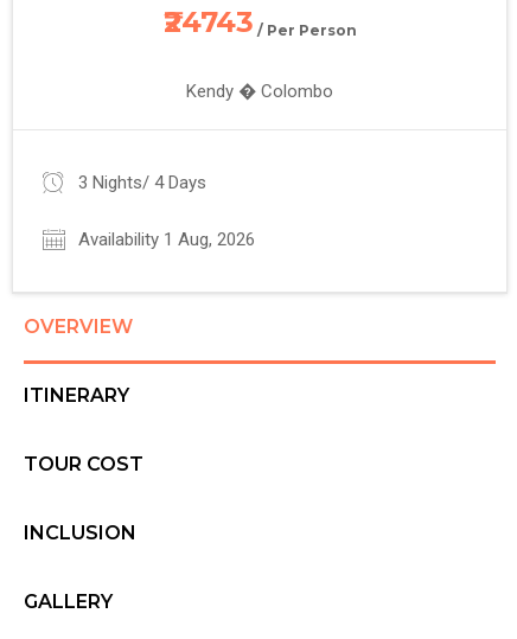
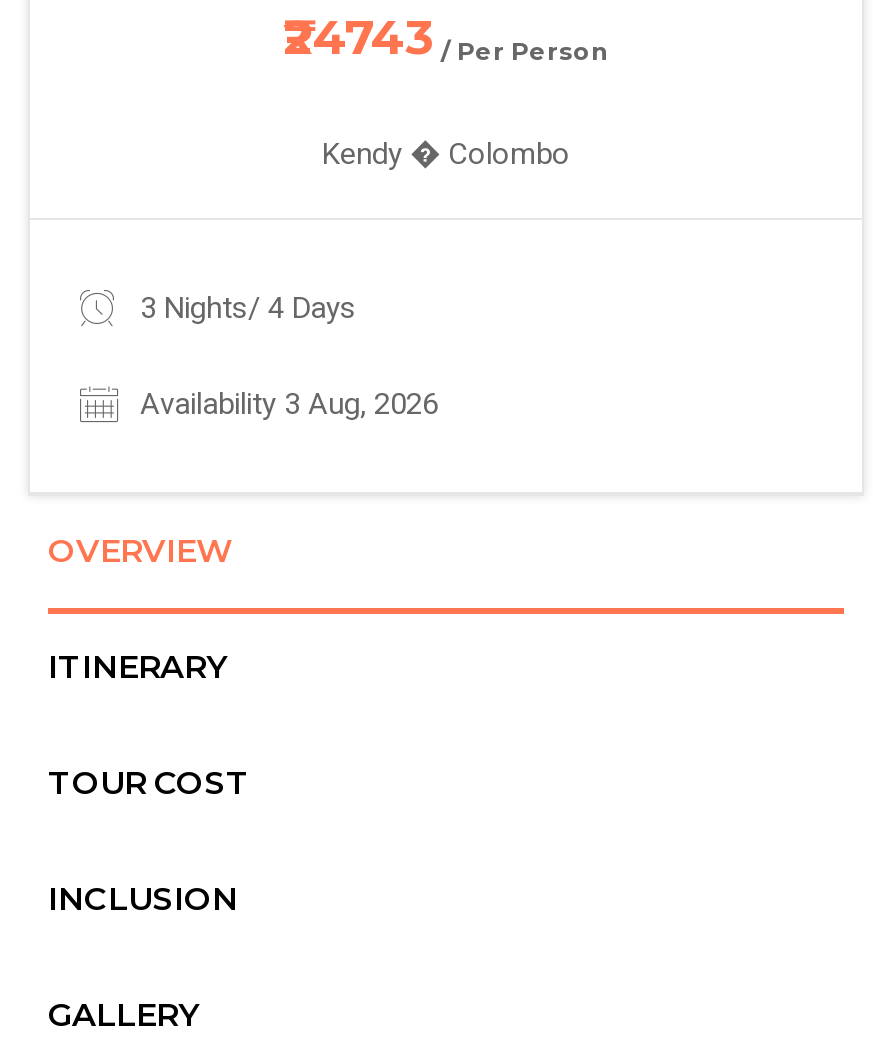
[78,228,255,250] Availability 1 Aug, 2026 -> [140,385,438,421] Availability 3 Aug, 2026

